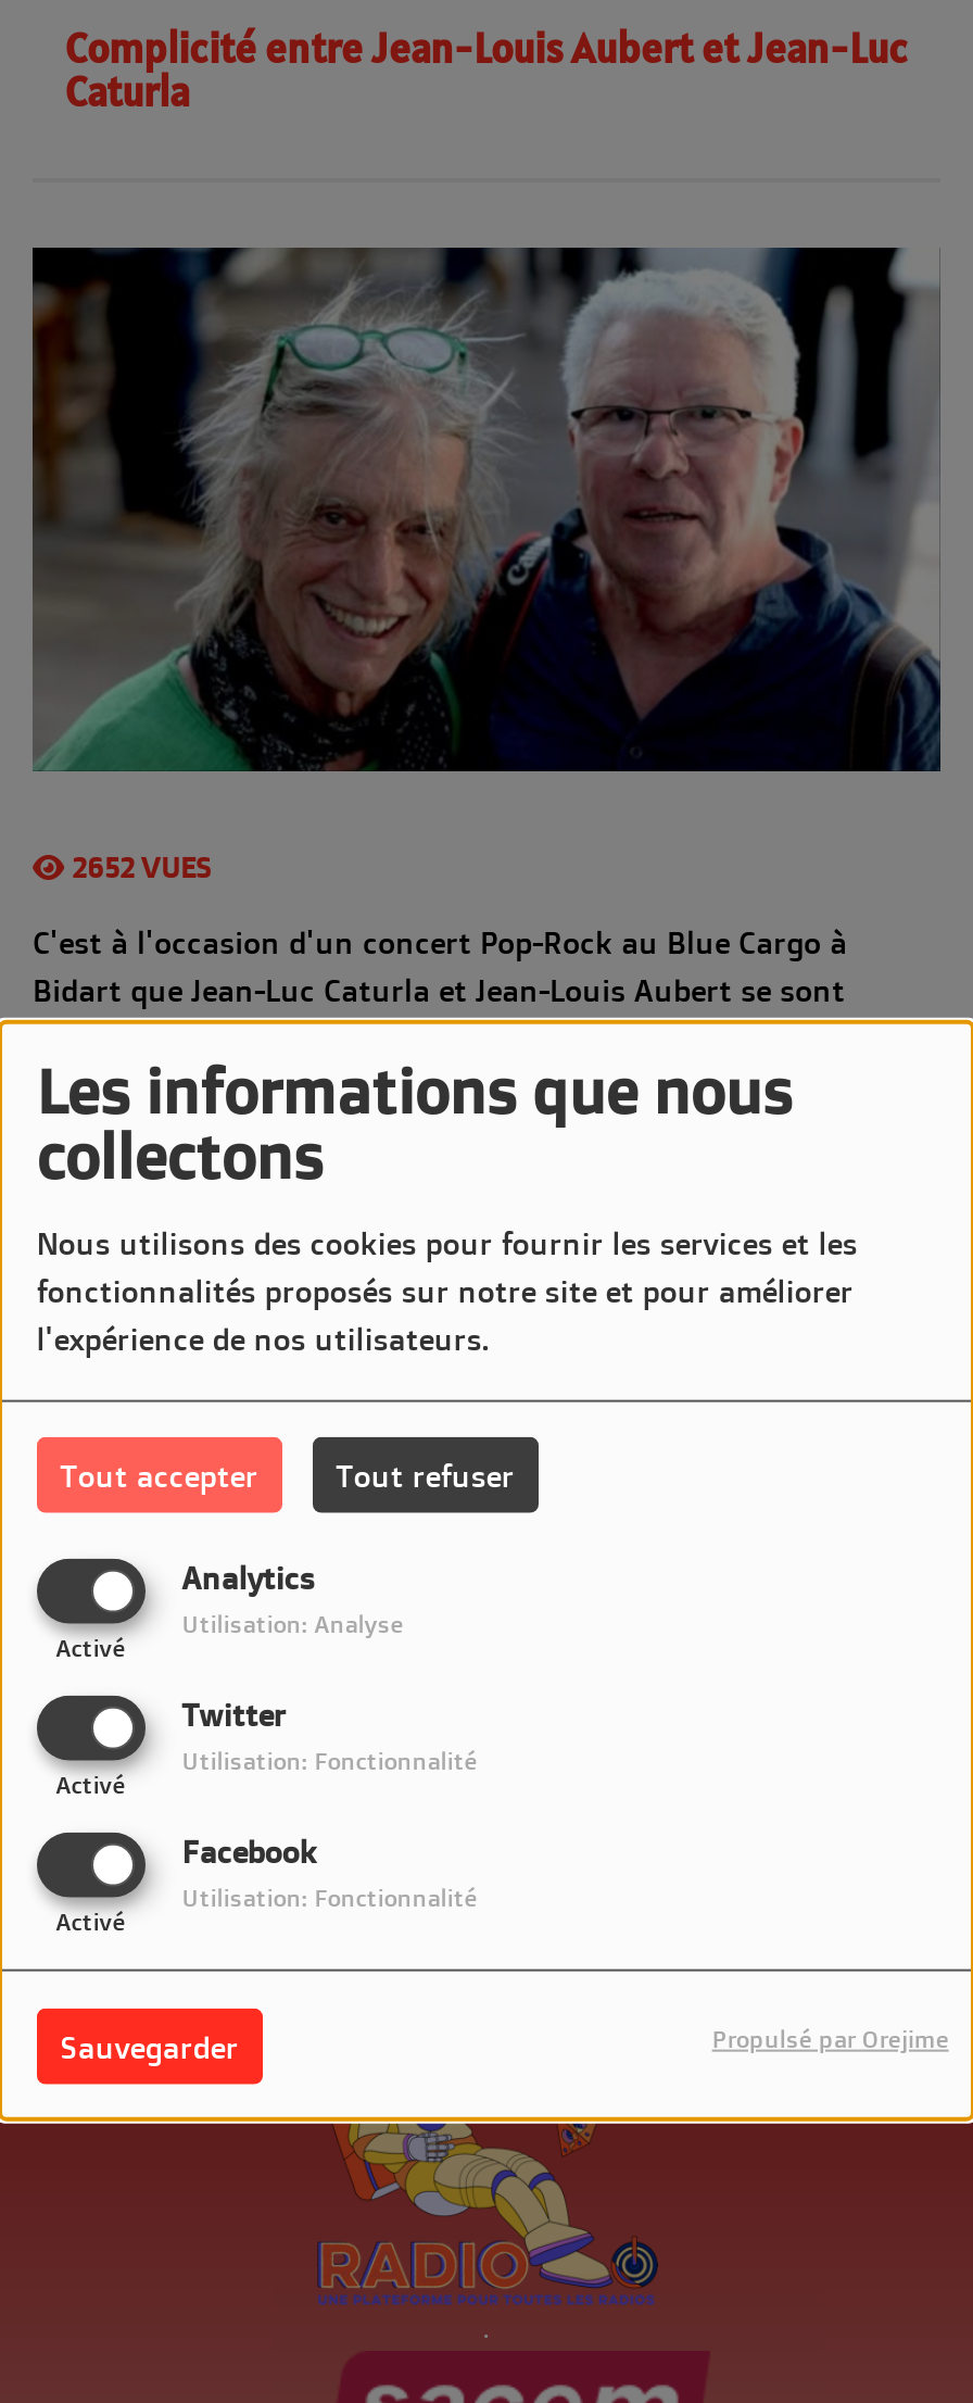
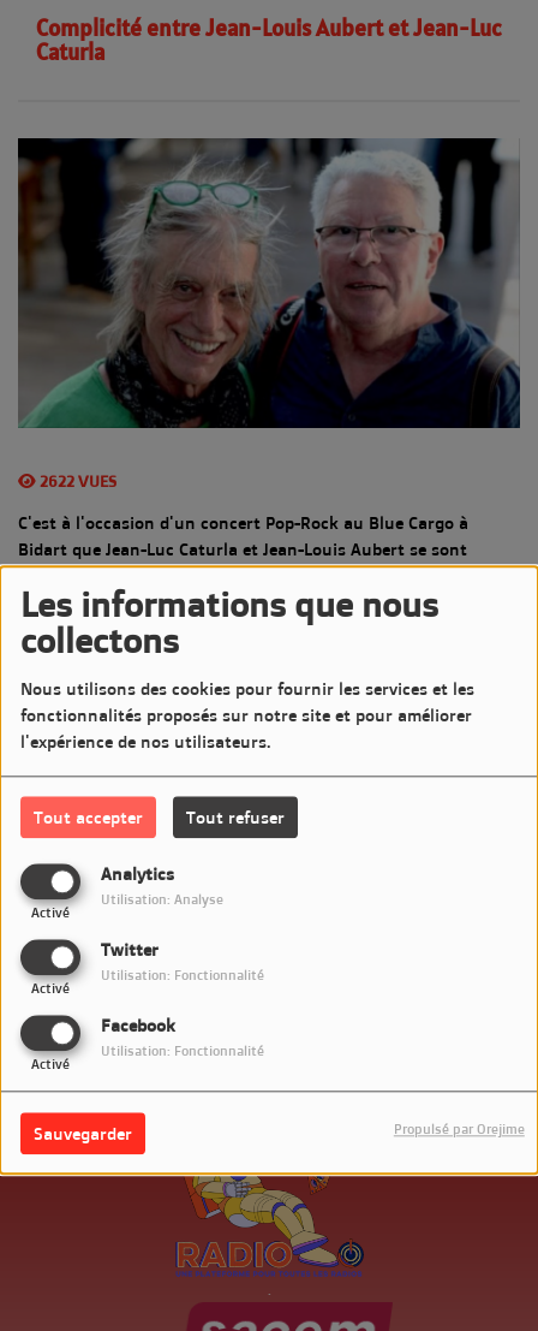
[65,850,211,885] 2652 VUES -> [36,472,116,491] 2622 VUES

